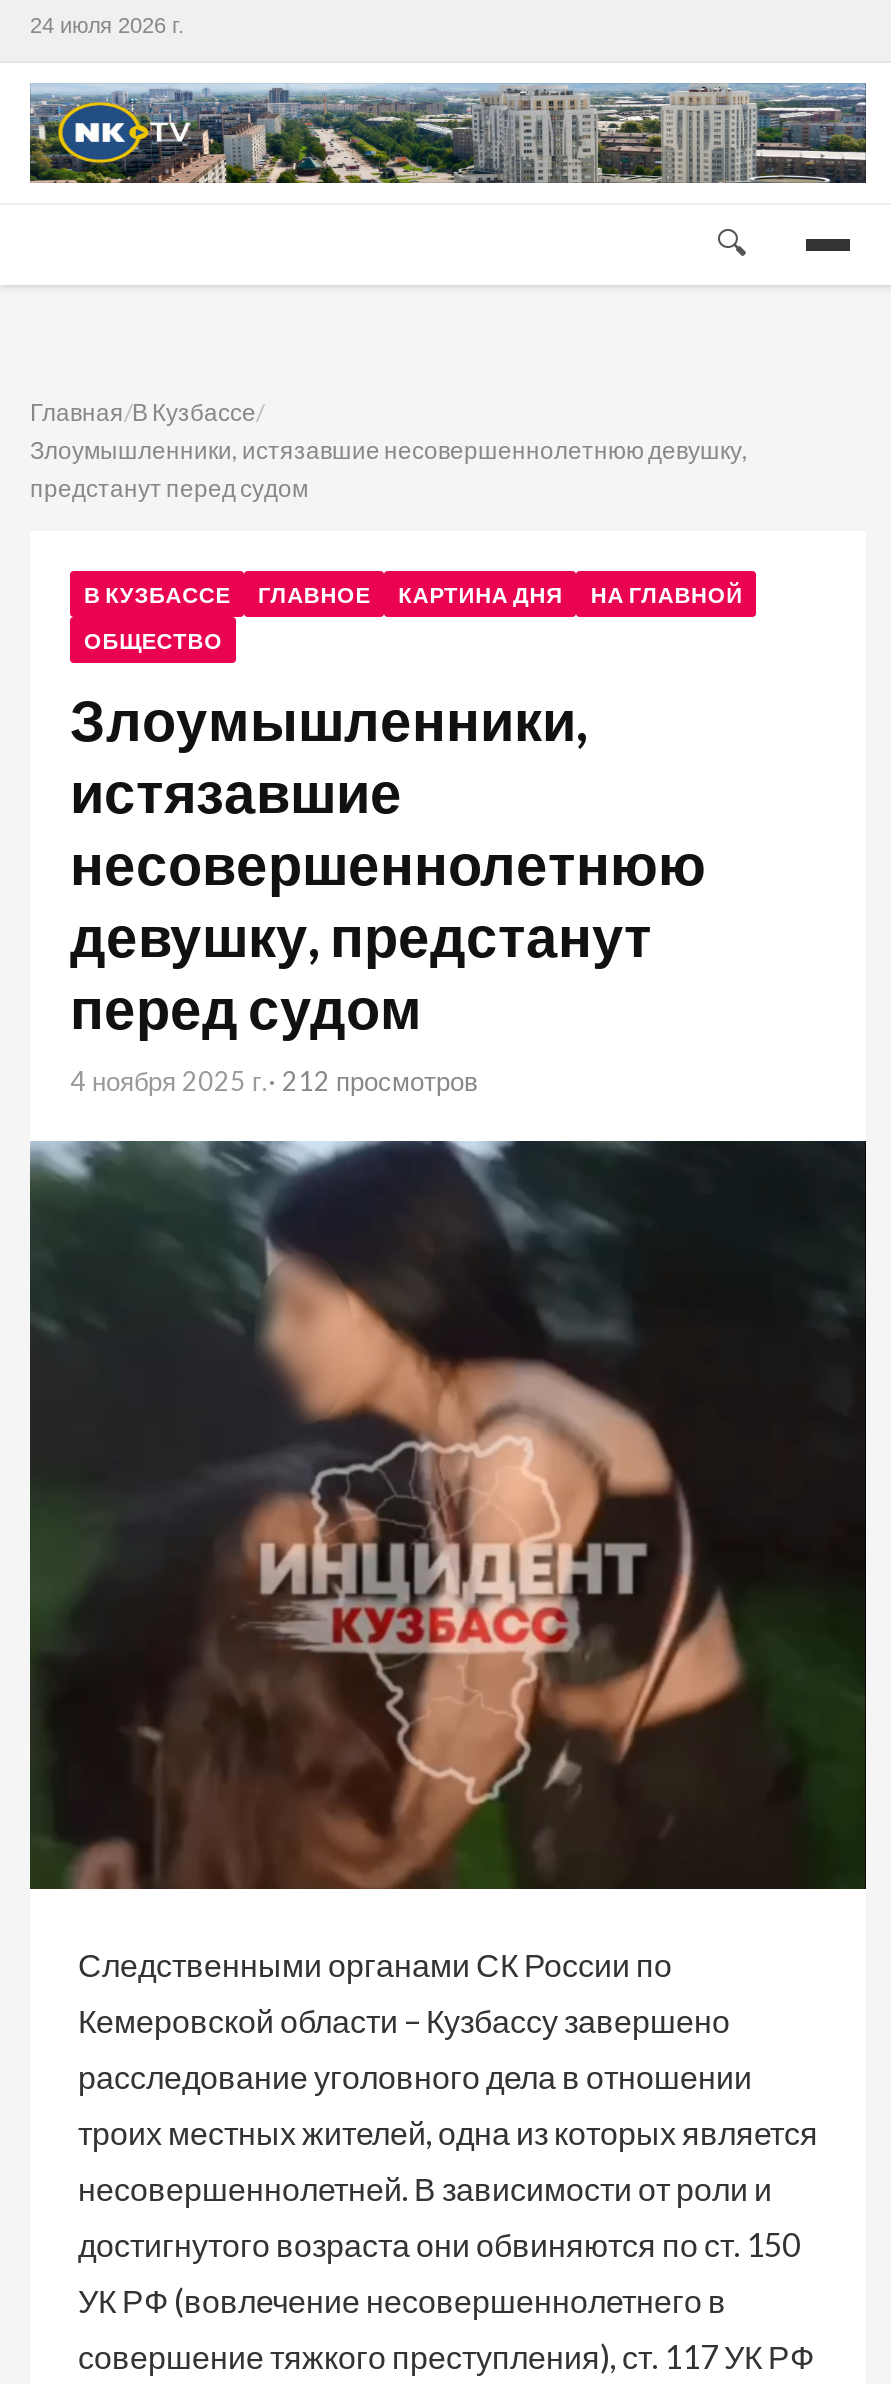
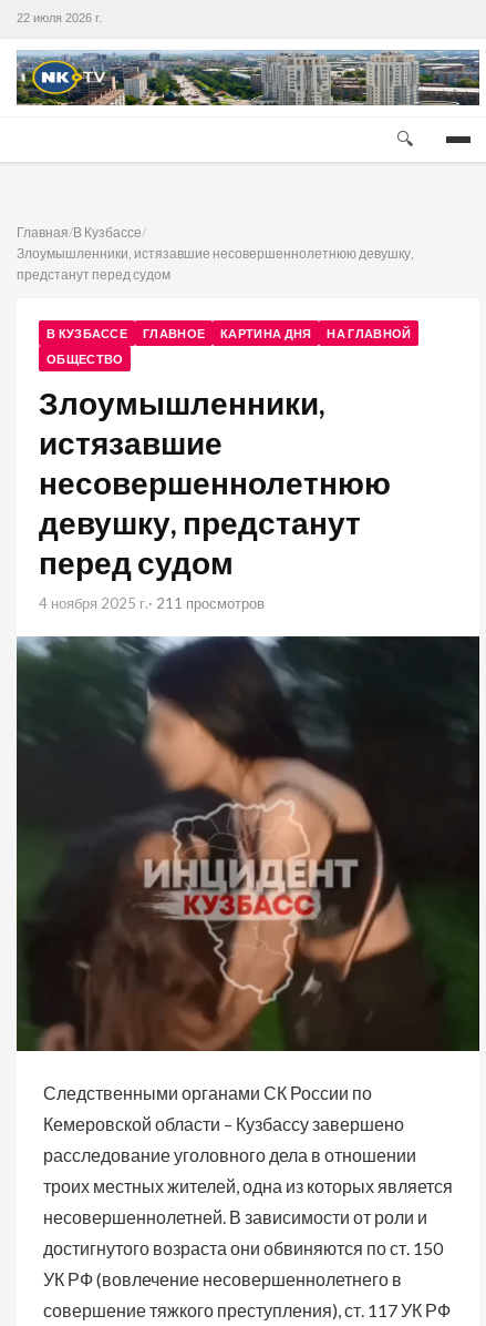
[30,13,184,37] 24 июля 2026 г. -> [17,11,102,24] 22 июля 2026 г.
[70,1065,478,1097] 4 ноября 2025 г. · 212 просмотров -> [39,594,265,612] 4 ноября 2025 г. · 211 просмотров

